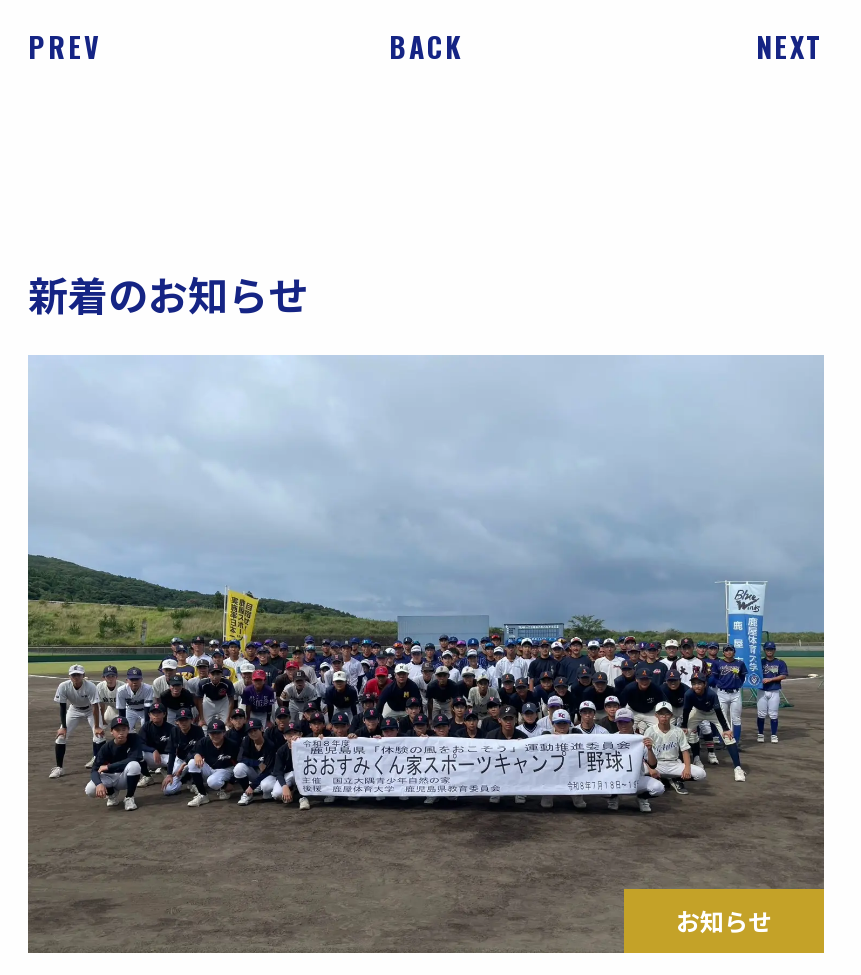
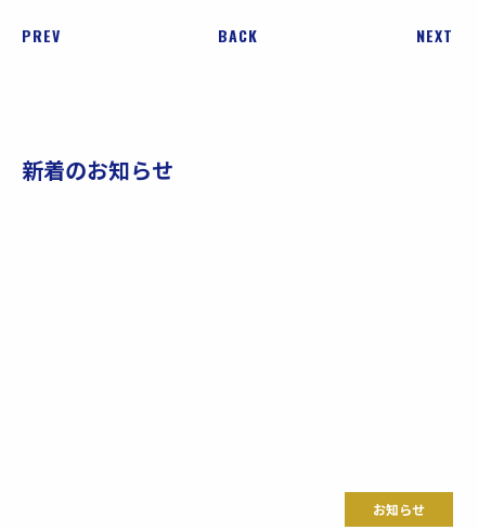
[26,355,826,955] [image] -> none

